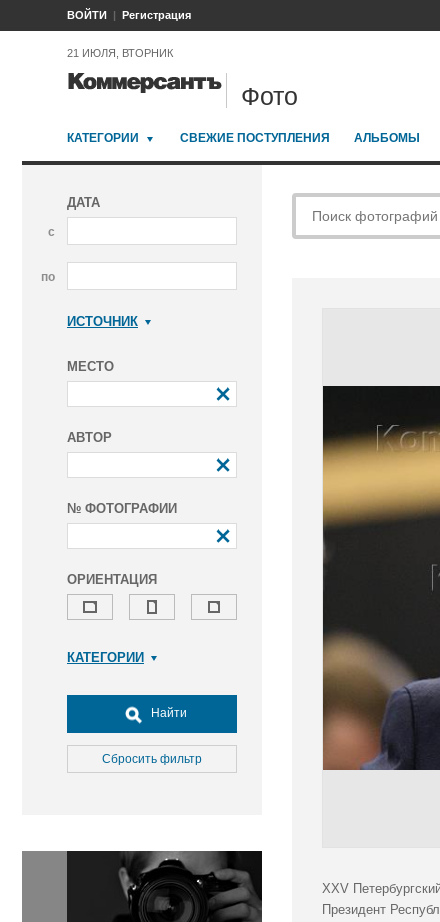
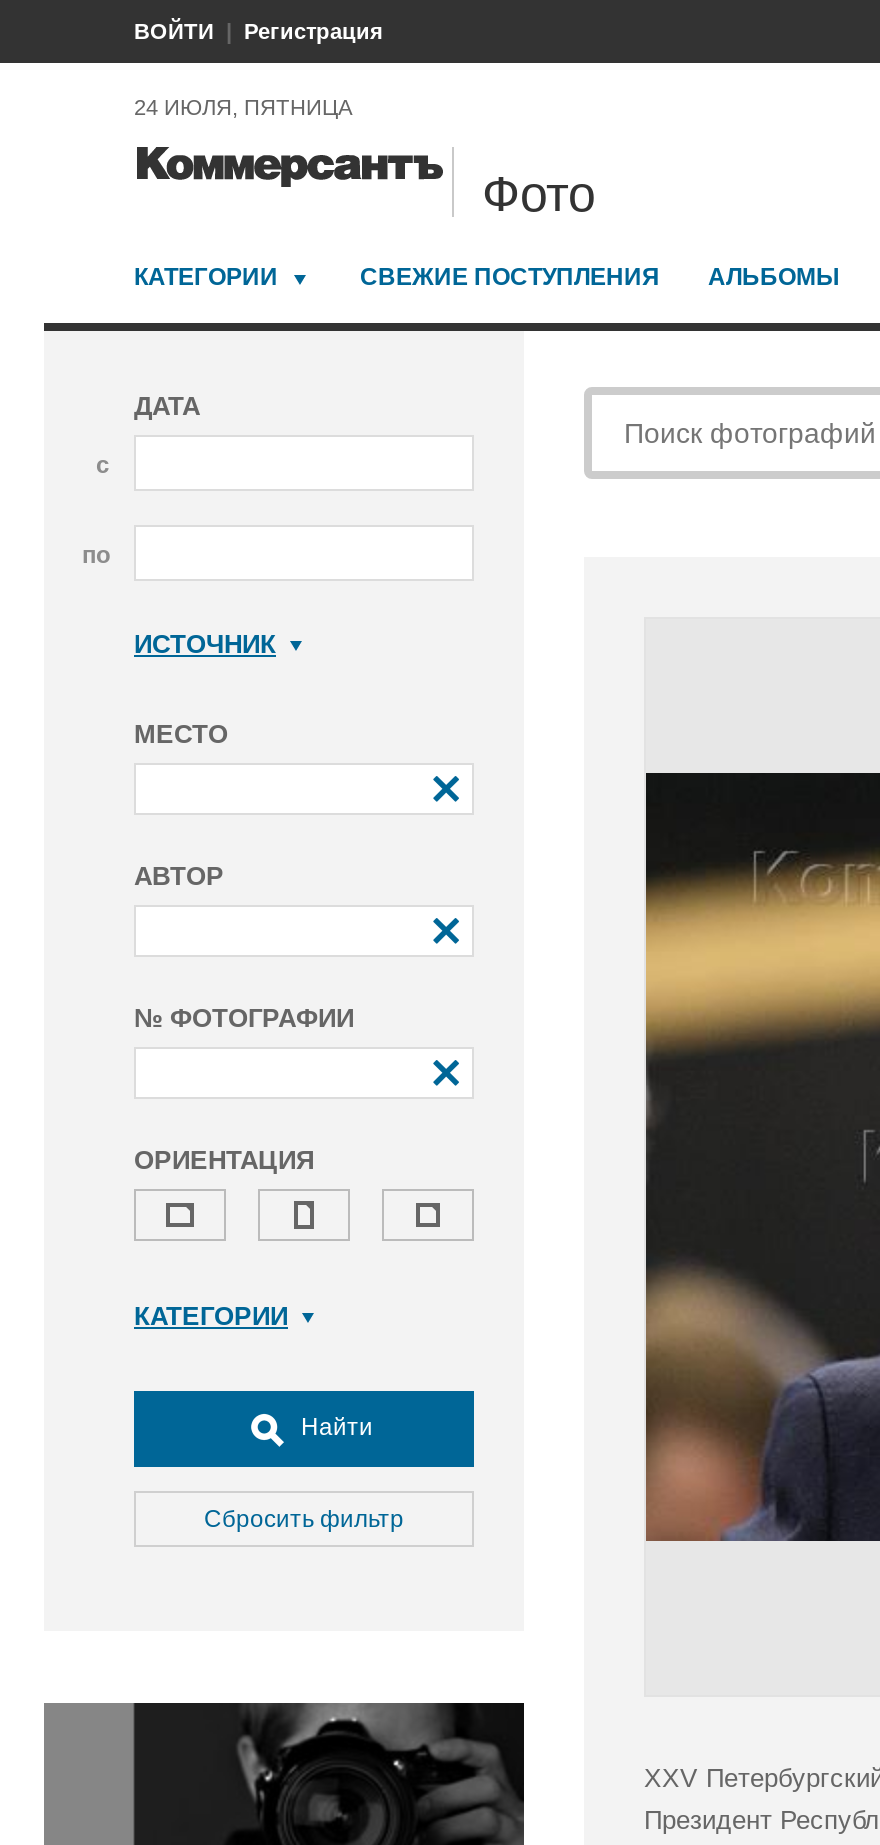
[67,47,173,59] 21 ИЮЛЯ, ВТОРНИК -> [134,95,352,119] 24 ИЮЛЯ, ПЯТНИЦА

